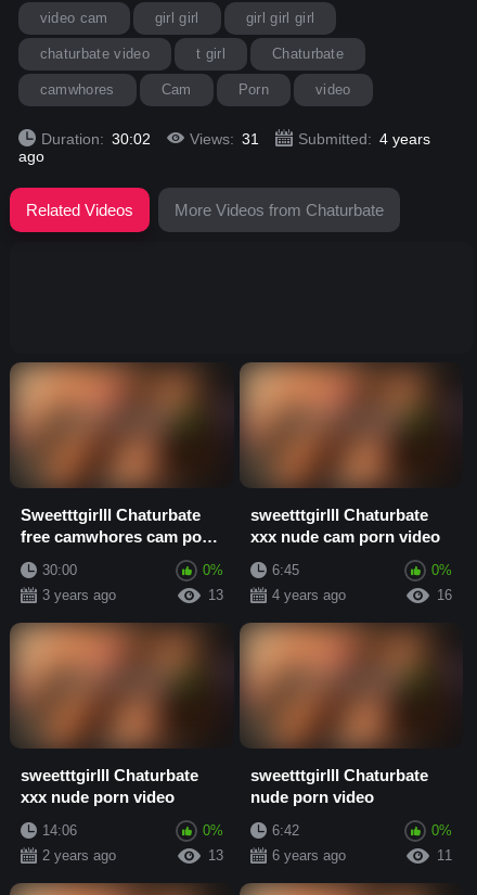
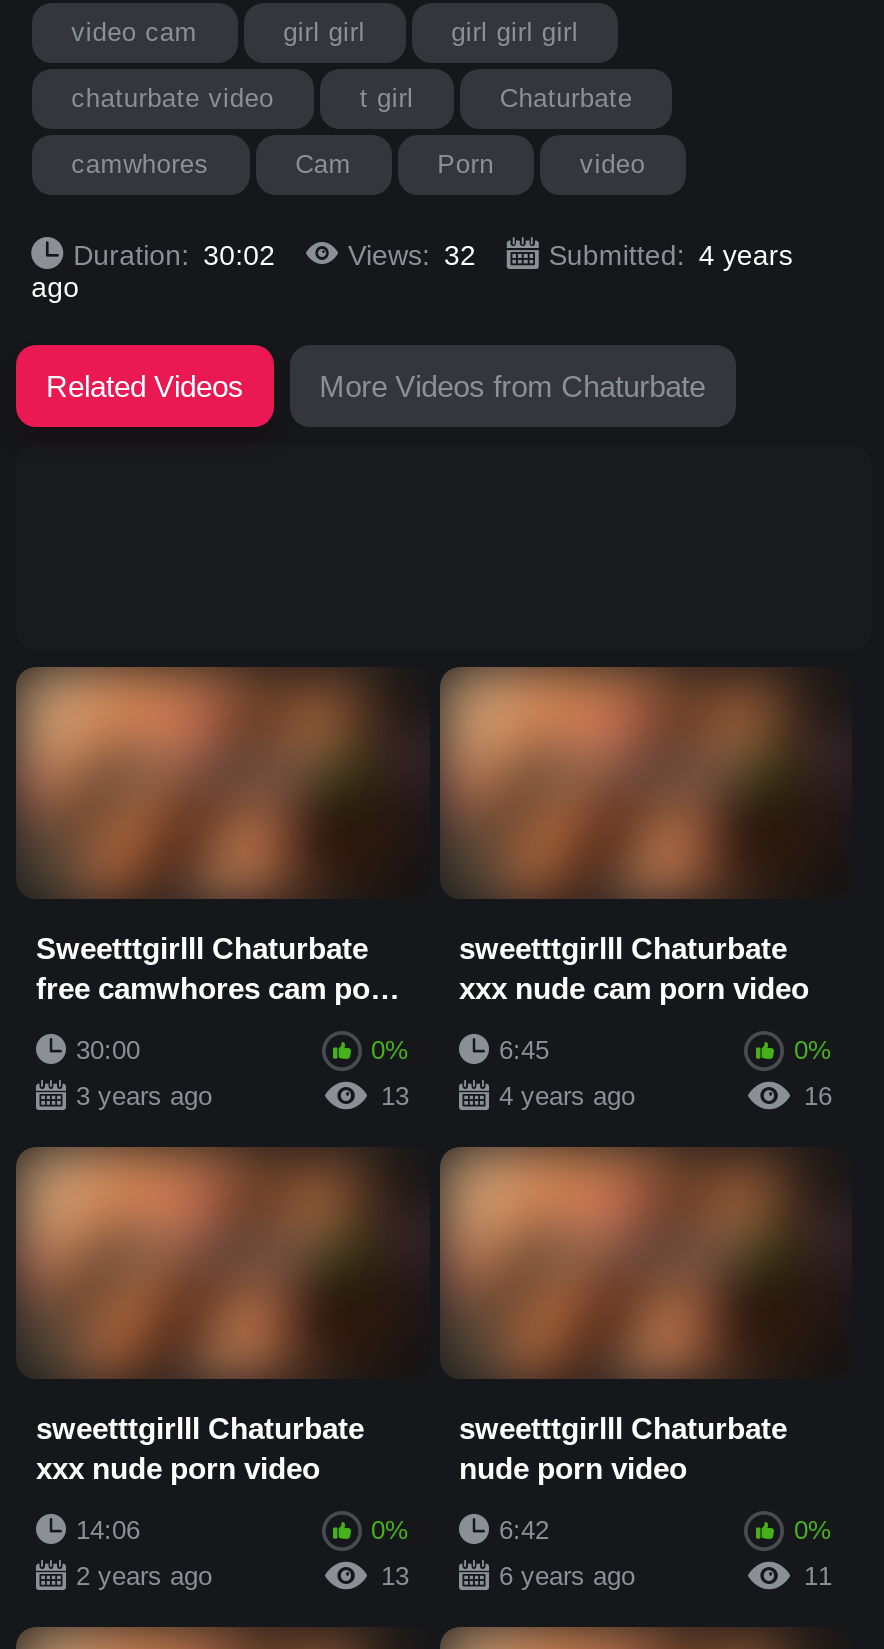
[190,130,259,147] Views: 31 -> [348,239,476,271] Views: 32

